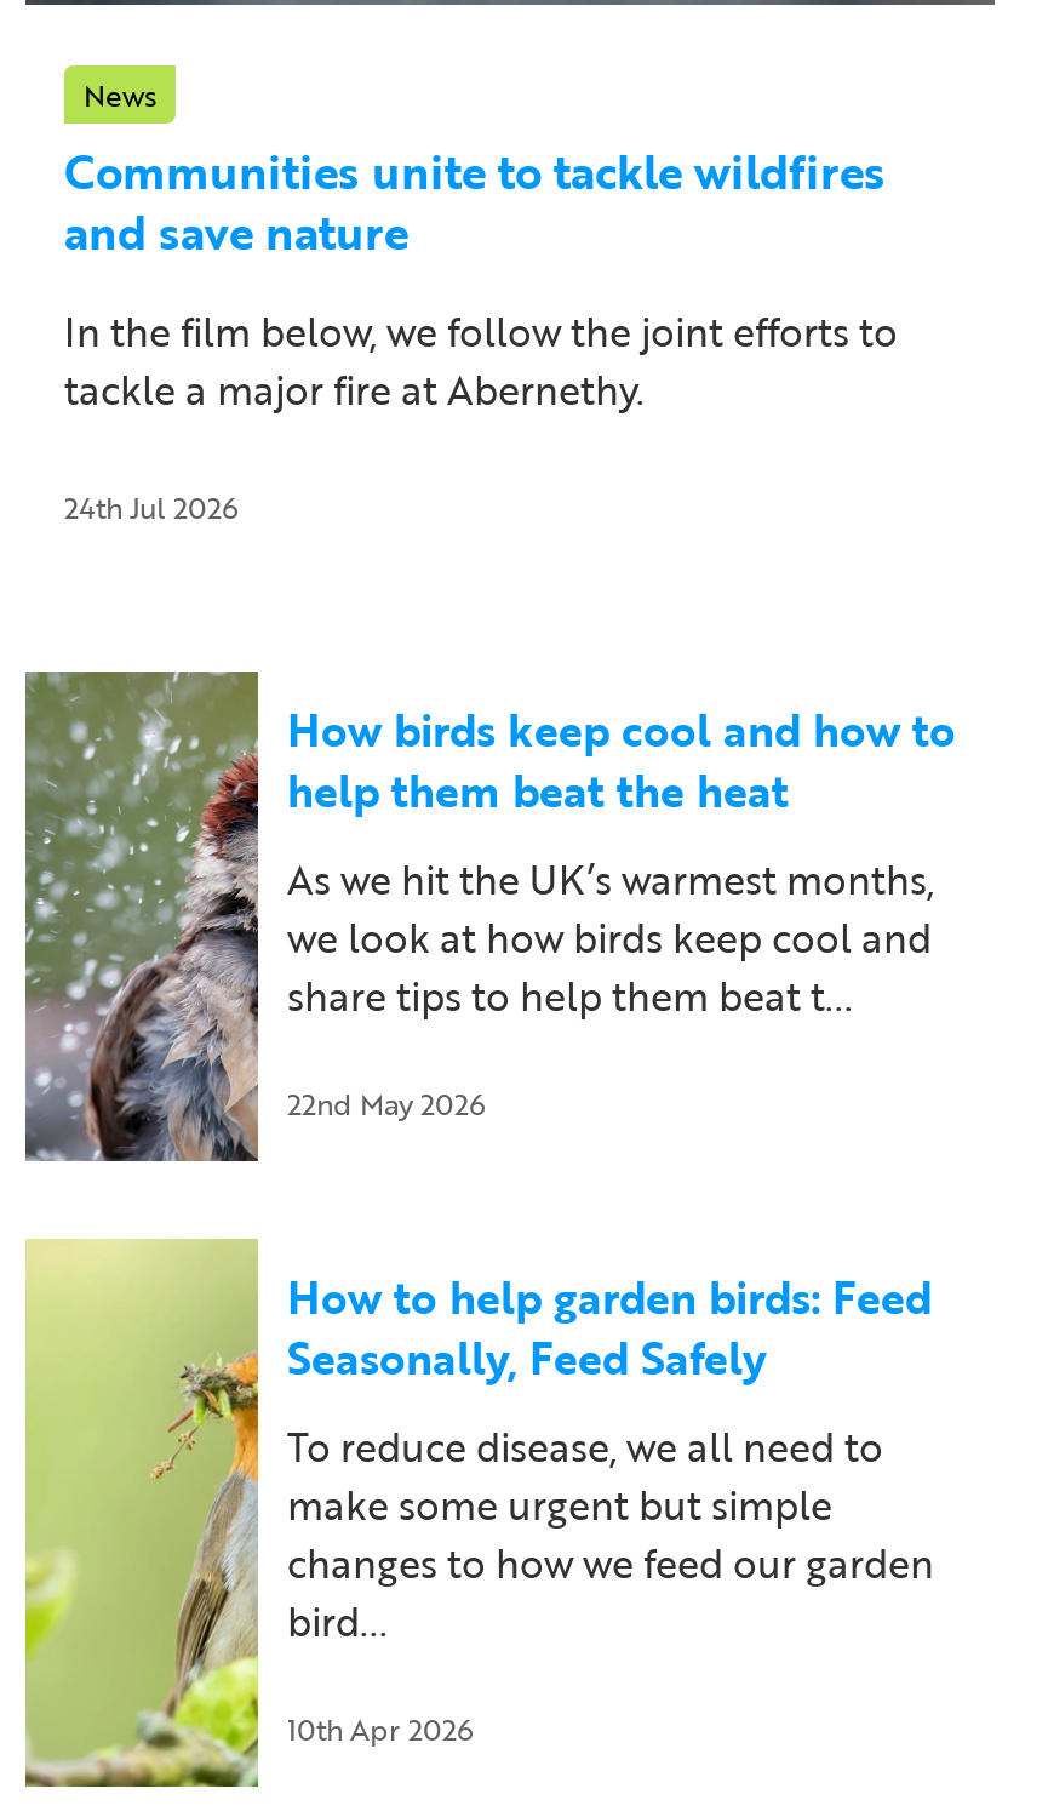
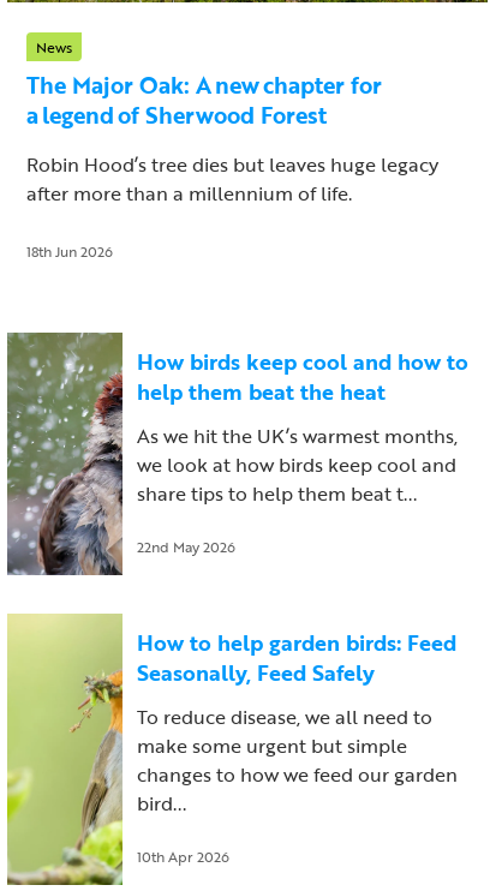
[64,136,886,267] Communities unite to tackle wildfires | and save nature -> [26,68,382,132] The Major Oak: A new chapter for | a legend of Sherwood Forest
[64,304,898,420] In the film below, we follow the joint efforts to | tackle a major fire at Abernethy. -> [26,150,438,208] Robin Hood’s tree dies but leaves huge legacy | after more than a millennium of life.
[64,486,239,529] 24th Jul 2026 -> [26,241,113,262] 18th Jun 2026

